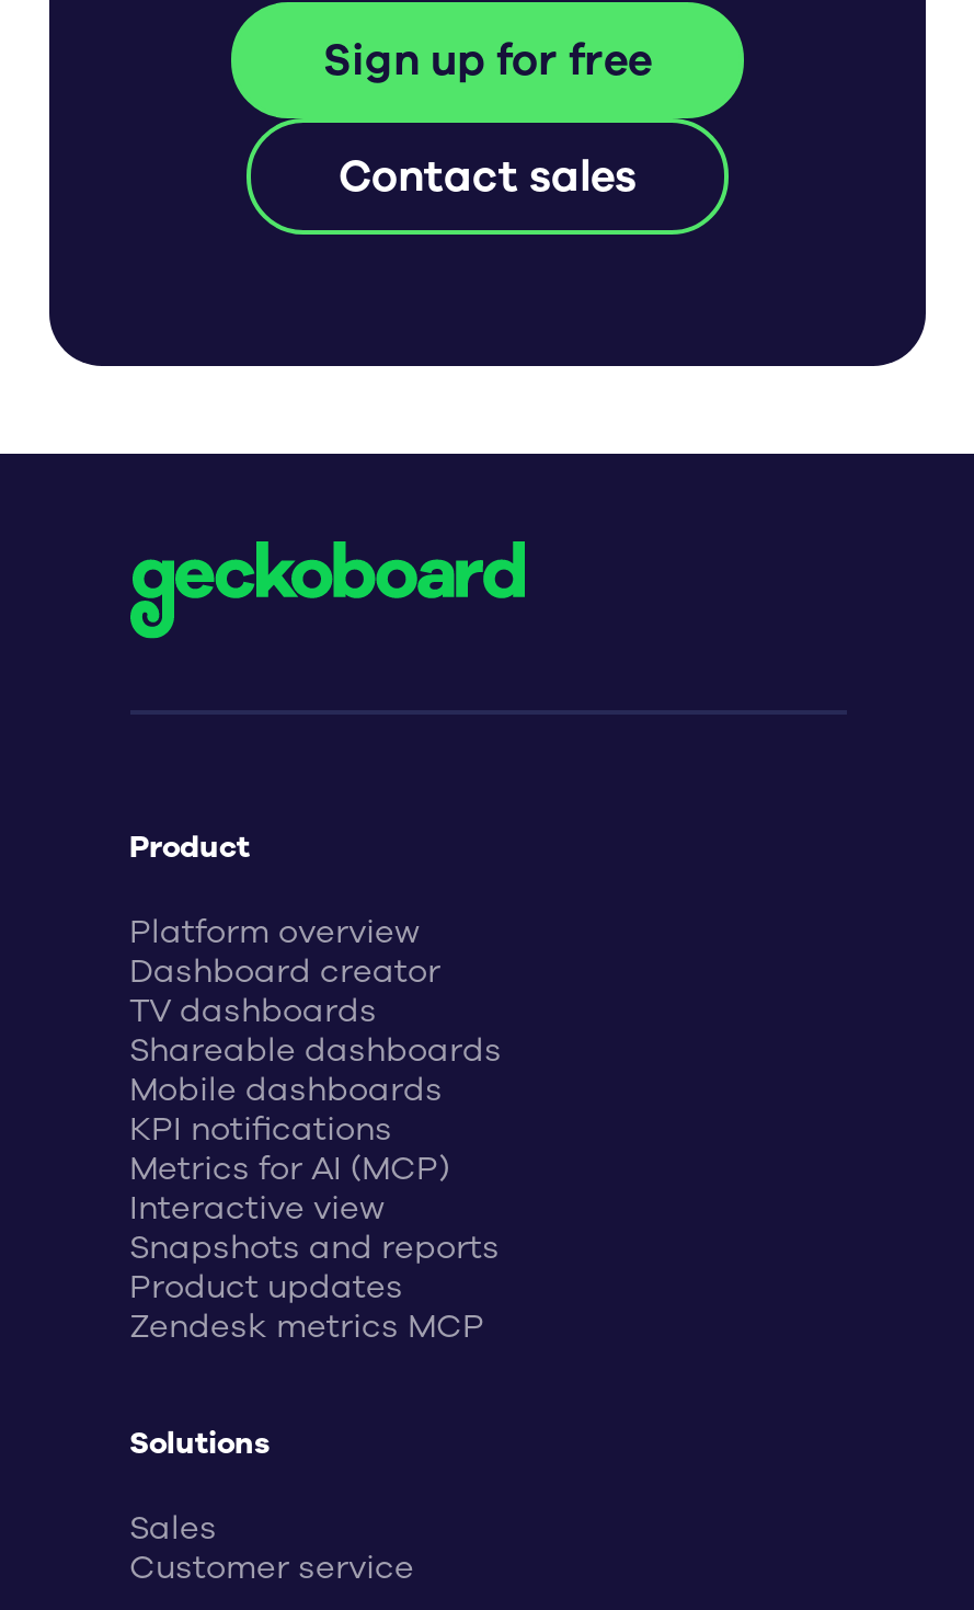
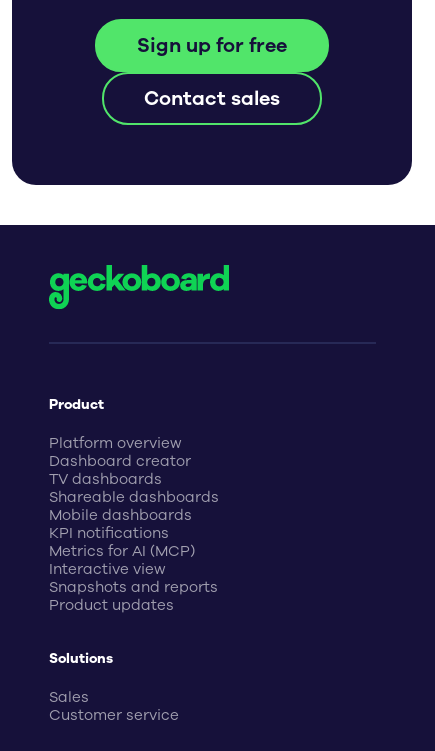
[129,1304,484,1348] Zendesk metrics MCP -> none

